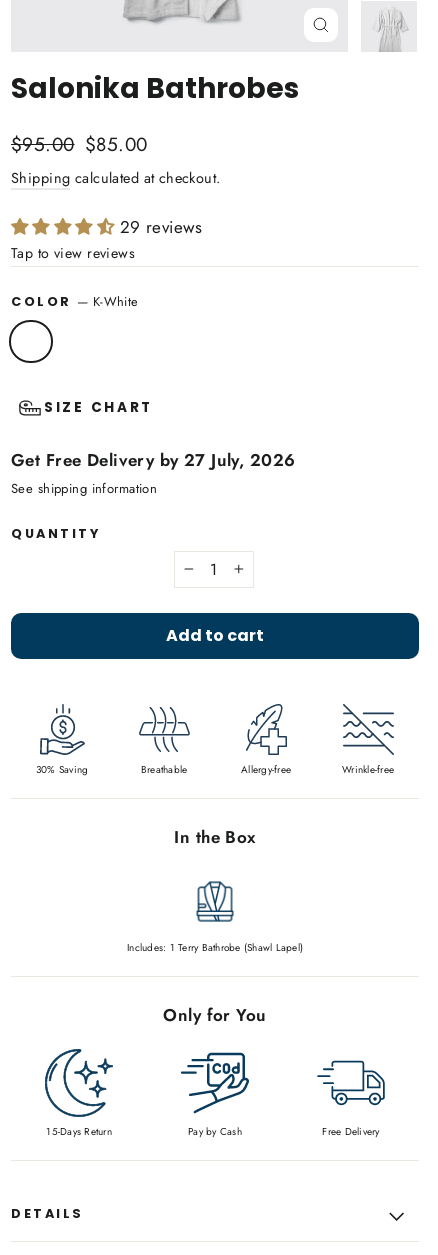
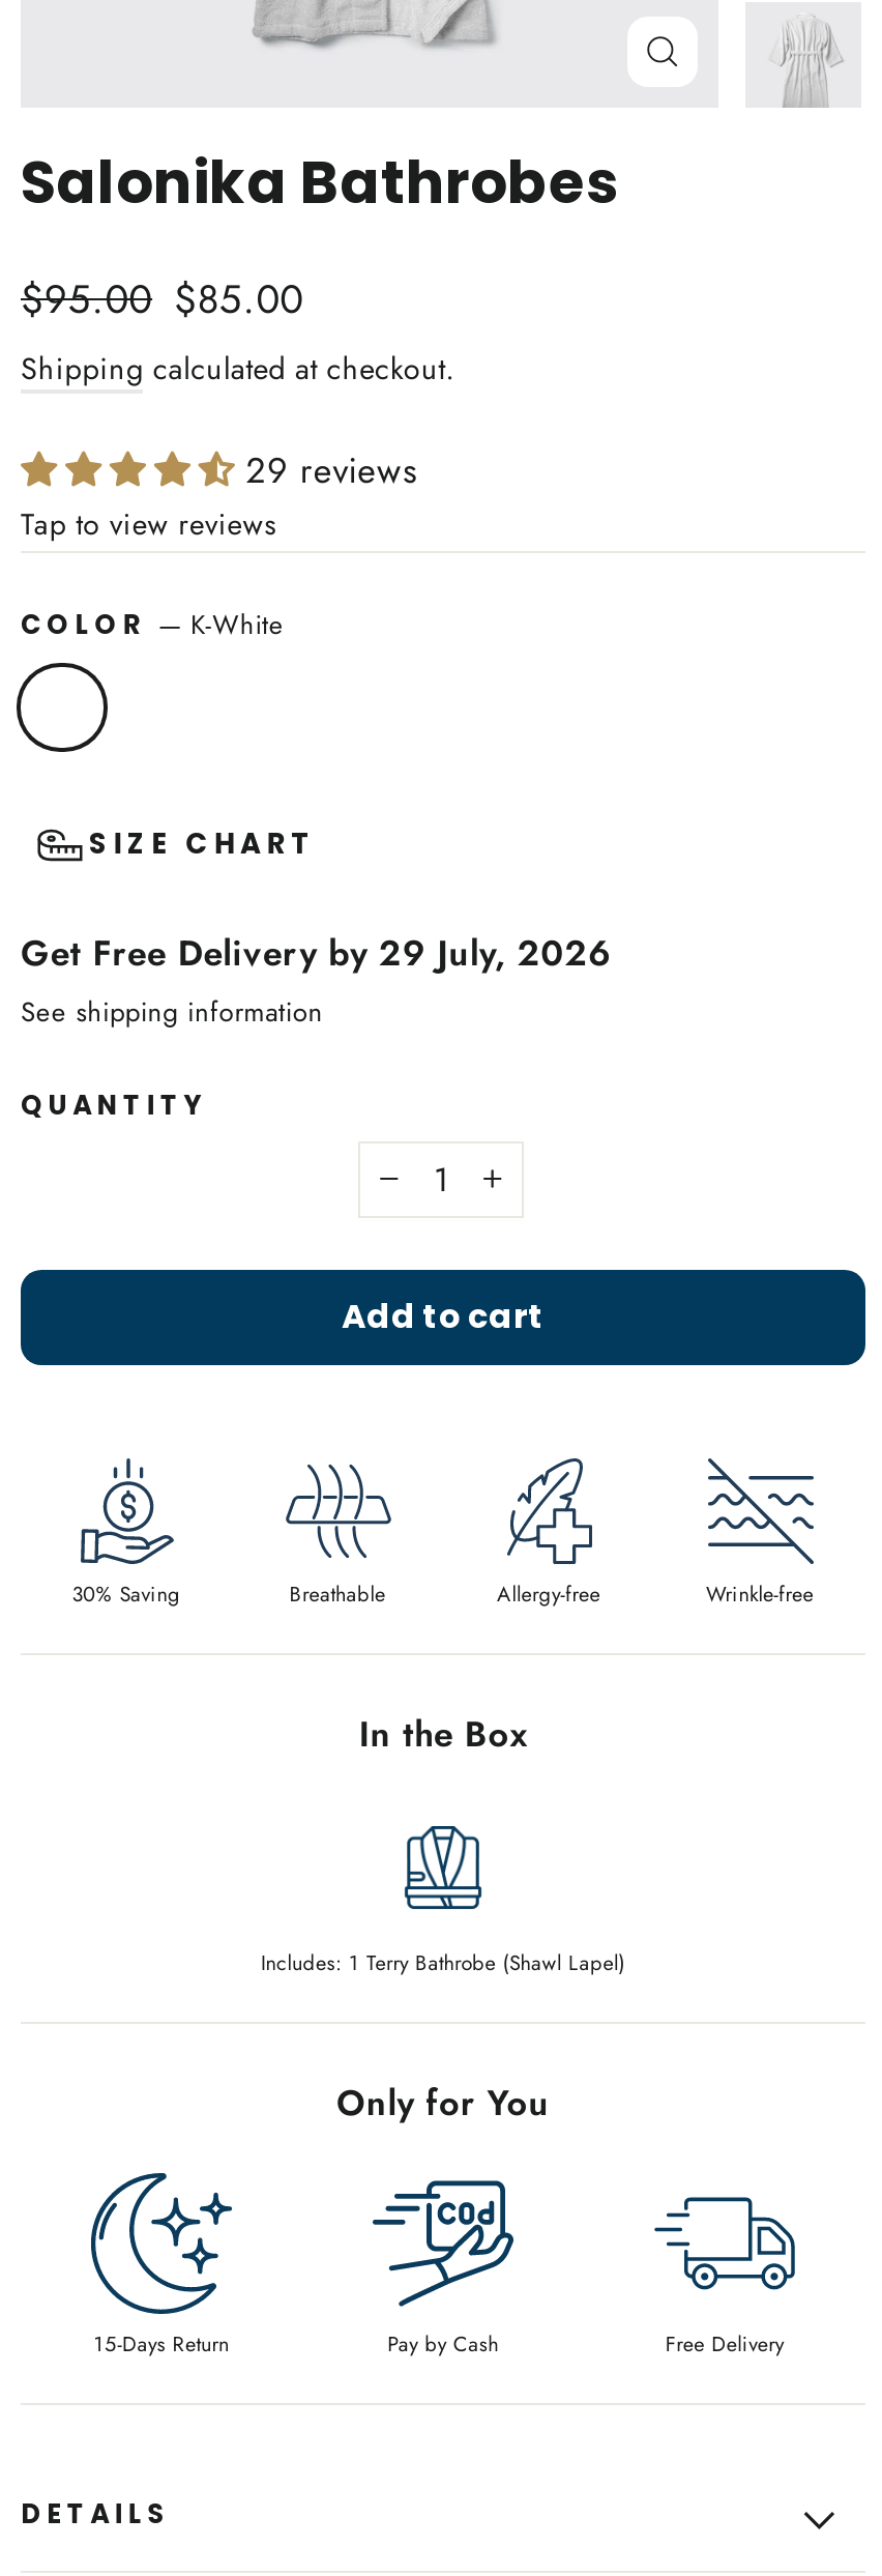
[11,448,295,472] Get Free Delivery by 27 July, 2026 -> [21,927,612,977] Get Free Delivery by 29 July, 2026

